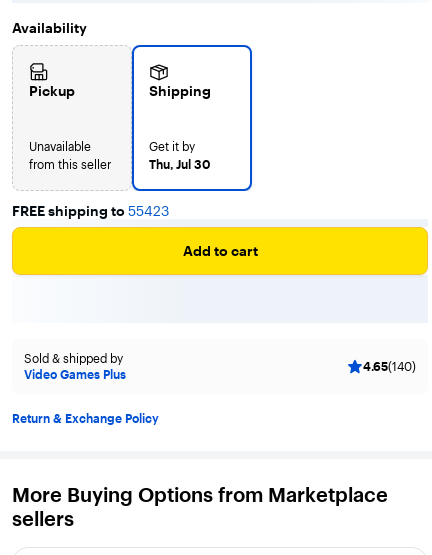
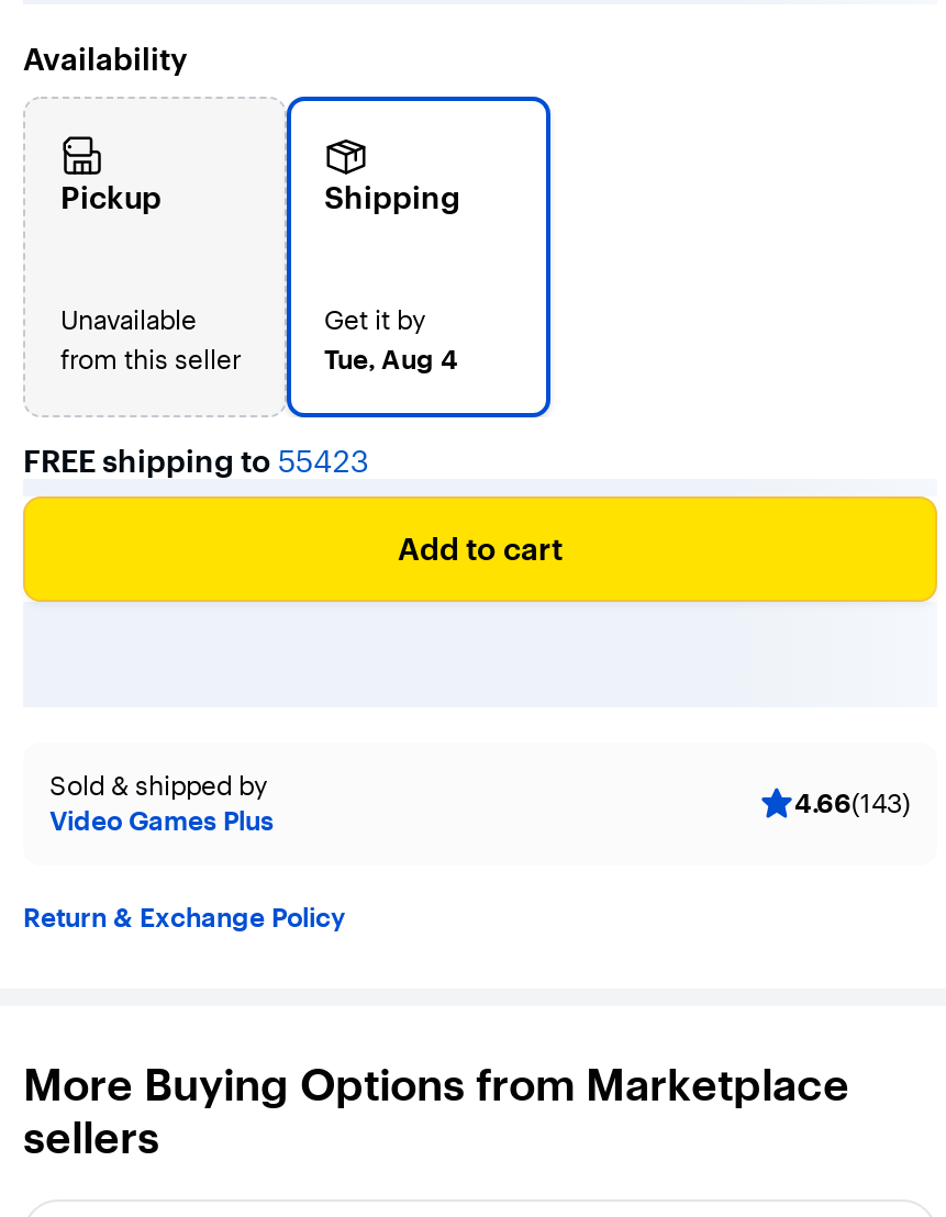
[149,157,210,172] Thu, Jul 30 -> [324,343,458,376] Tue, Aug 4
[363,359,416,374] 4.65(140) -> [794,786,911,819] 4.66(143)

